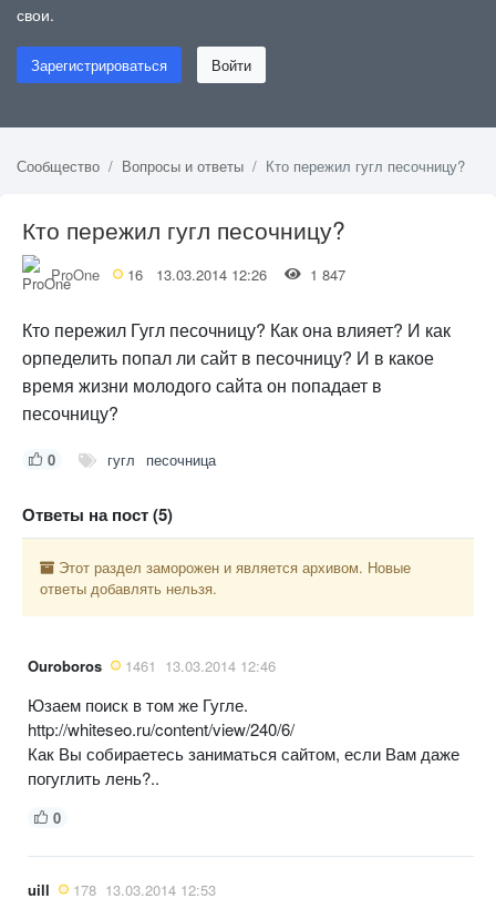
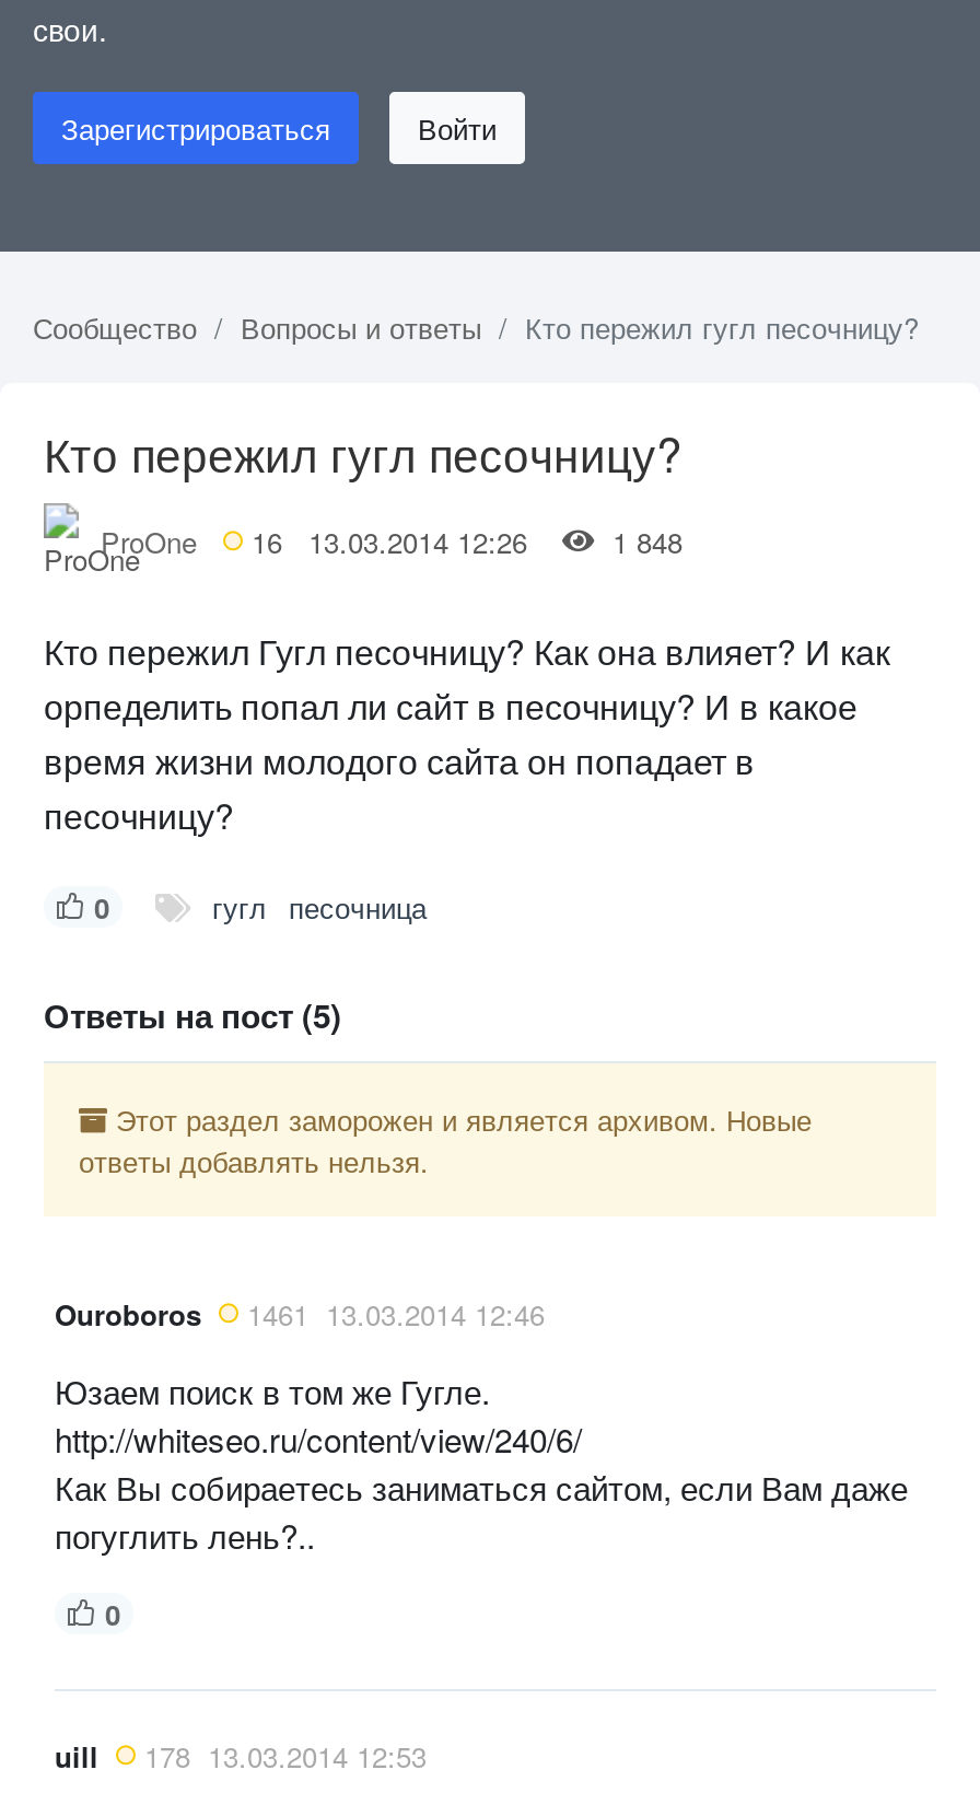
[51,263,363,284] ProOne 16 13.03.2014 12:26 1 847 -> [101,520,717,561] ProOne 16 13.03.2014 12:26 1 848

